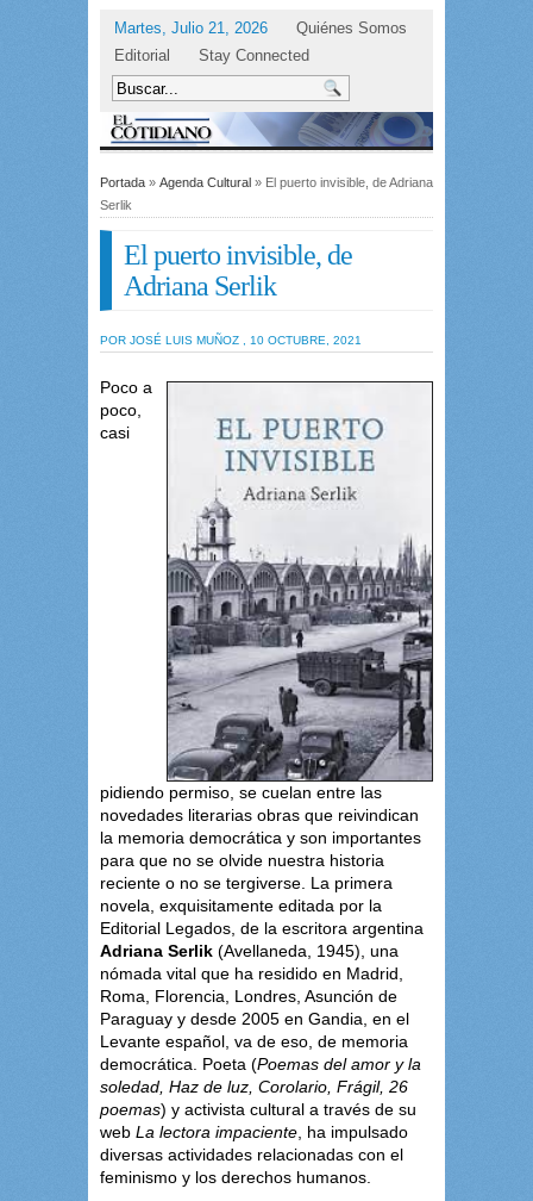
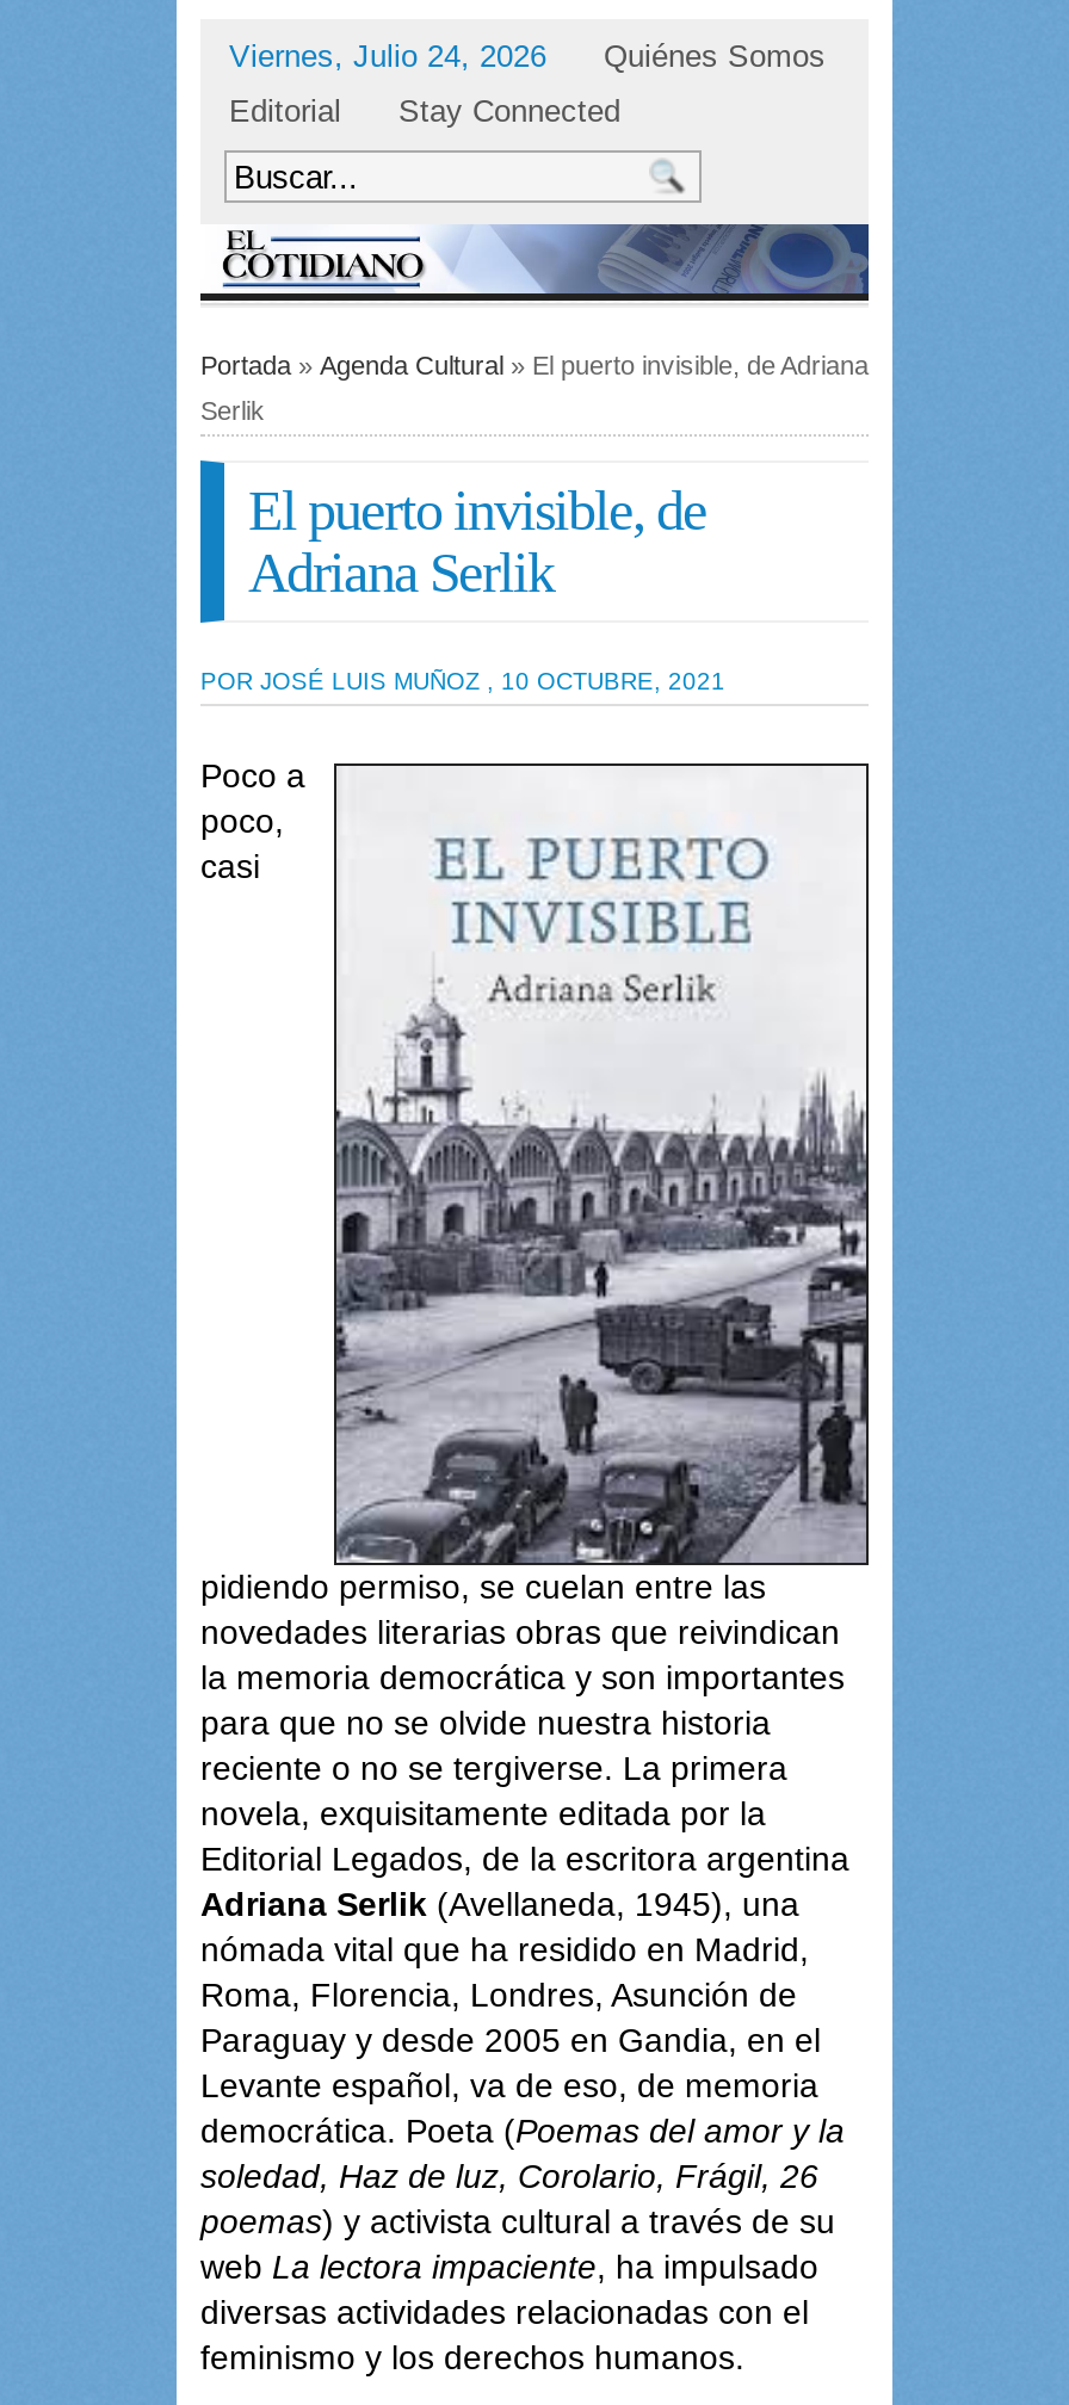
[114,19,268,37] Martes, Julio 21, 2026 -> [229,38,546,74] Viernes, Julio 24, 2026

